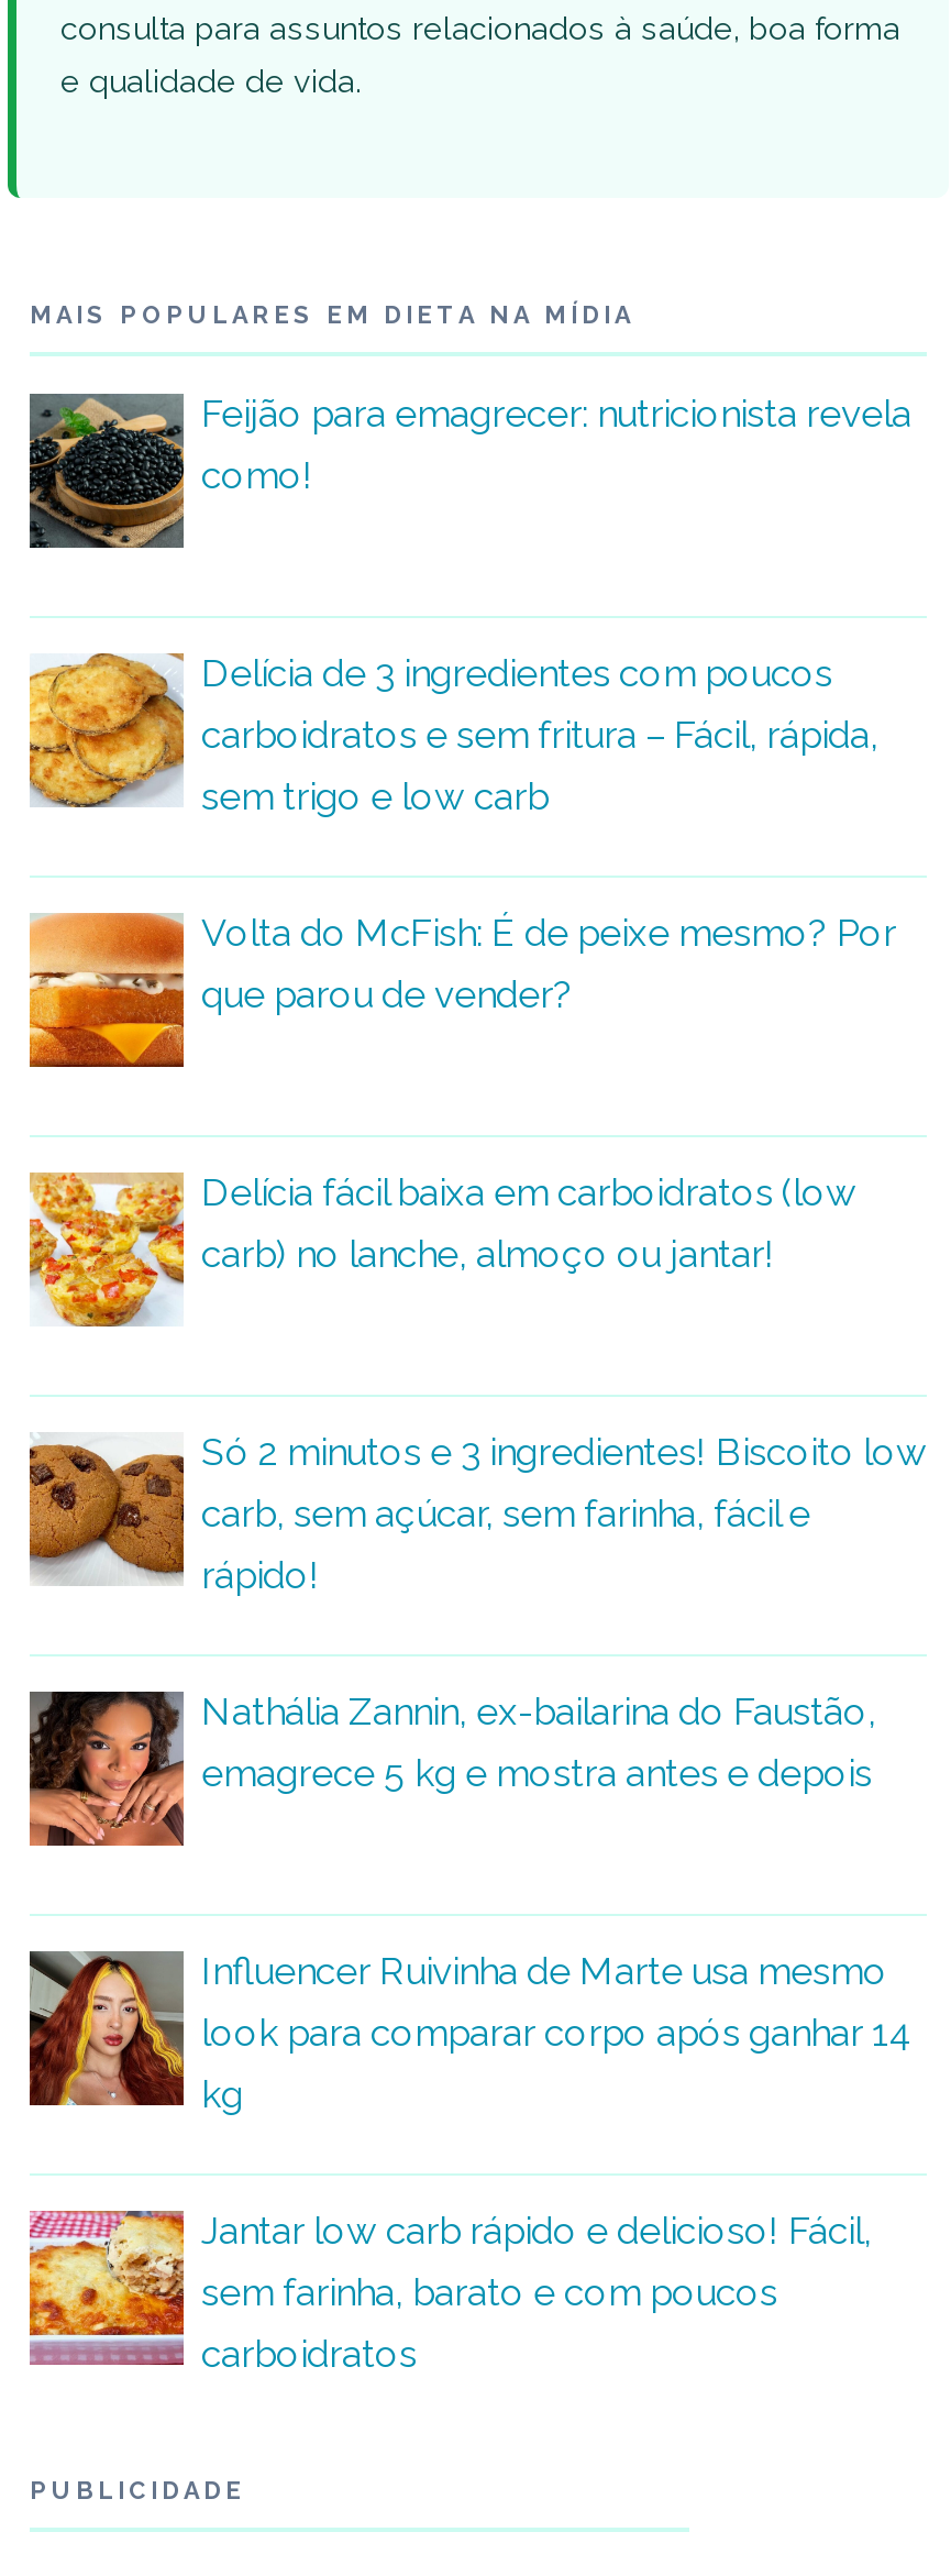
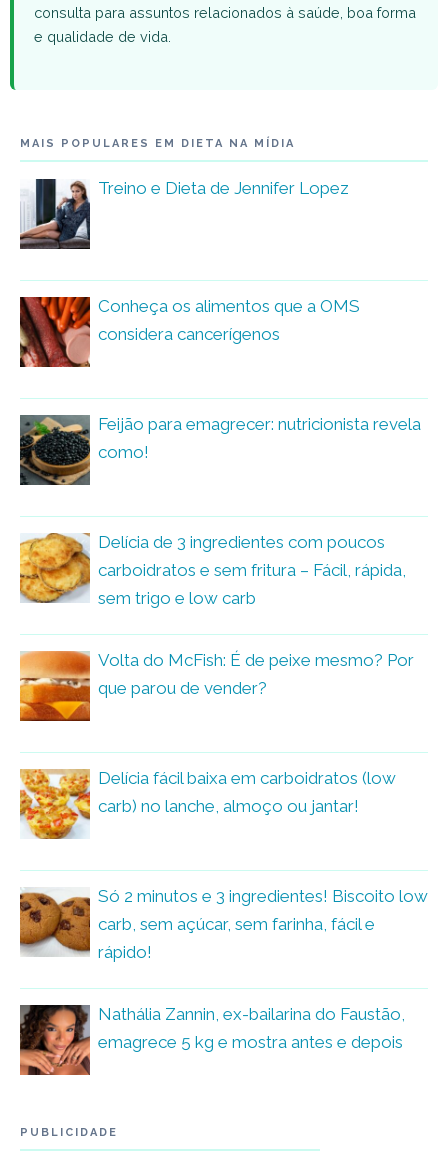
none -> [19,178,349,250] [image] | Treino e Dieta de Jennifer Lopez
none -> [19,296,360,368] [image] | Conheça os alimentos que a OMS | considera cancerígenos
moved [25,391,927,1795] -> [18,414,428,1052]: [image] | Feijão para emagrecer: nutricionista revela | como! | ... | Nathália Zannin, ex-bailarina do Faustão, | emagrece 5 kg e mostra antes e depois
[27,1949,911,2376] [image] | Influencer Ruivinha de Marte usa mesmo | look para comparar corpo após ganhar 14 | kg | Jantar low carb rápido e delicioso! Fácil, | sem farinha, barato e com poucos | carboidratos -> none
[27,2209,170,2367] [image] -> none

